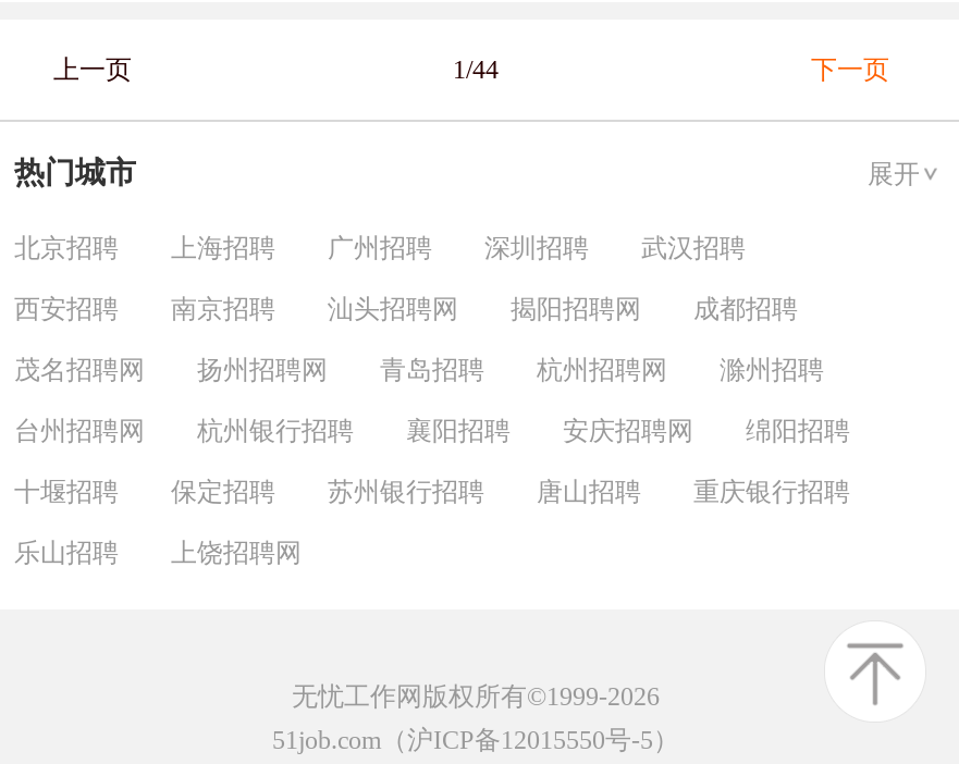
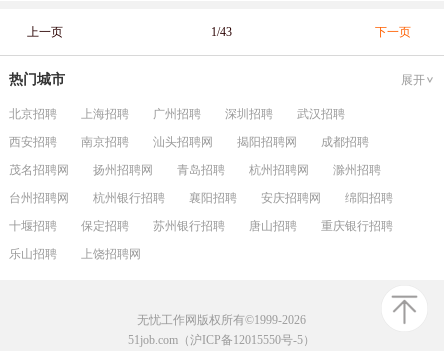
[453,54,499,85] 1/44 -> [210,25,231,39] 1/43

